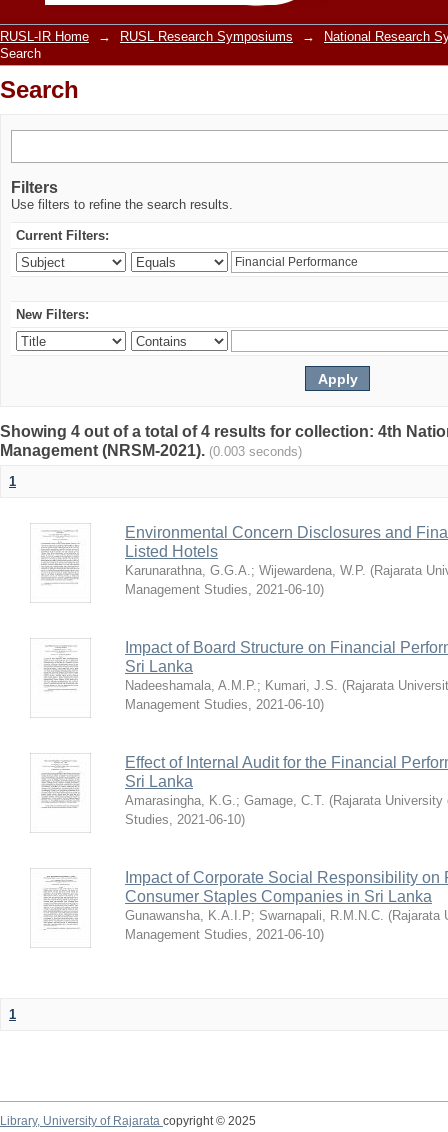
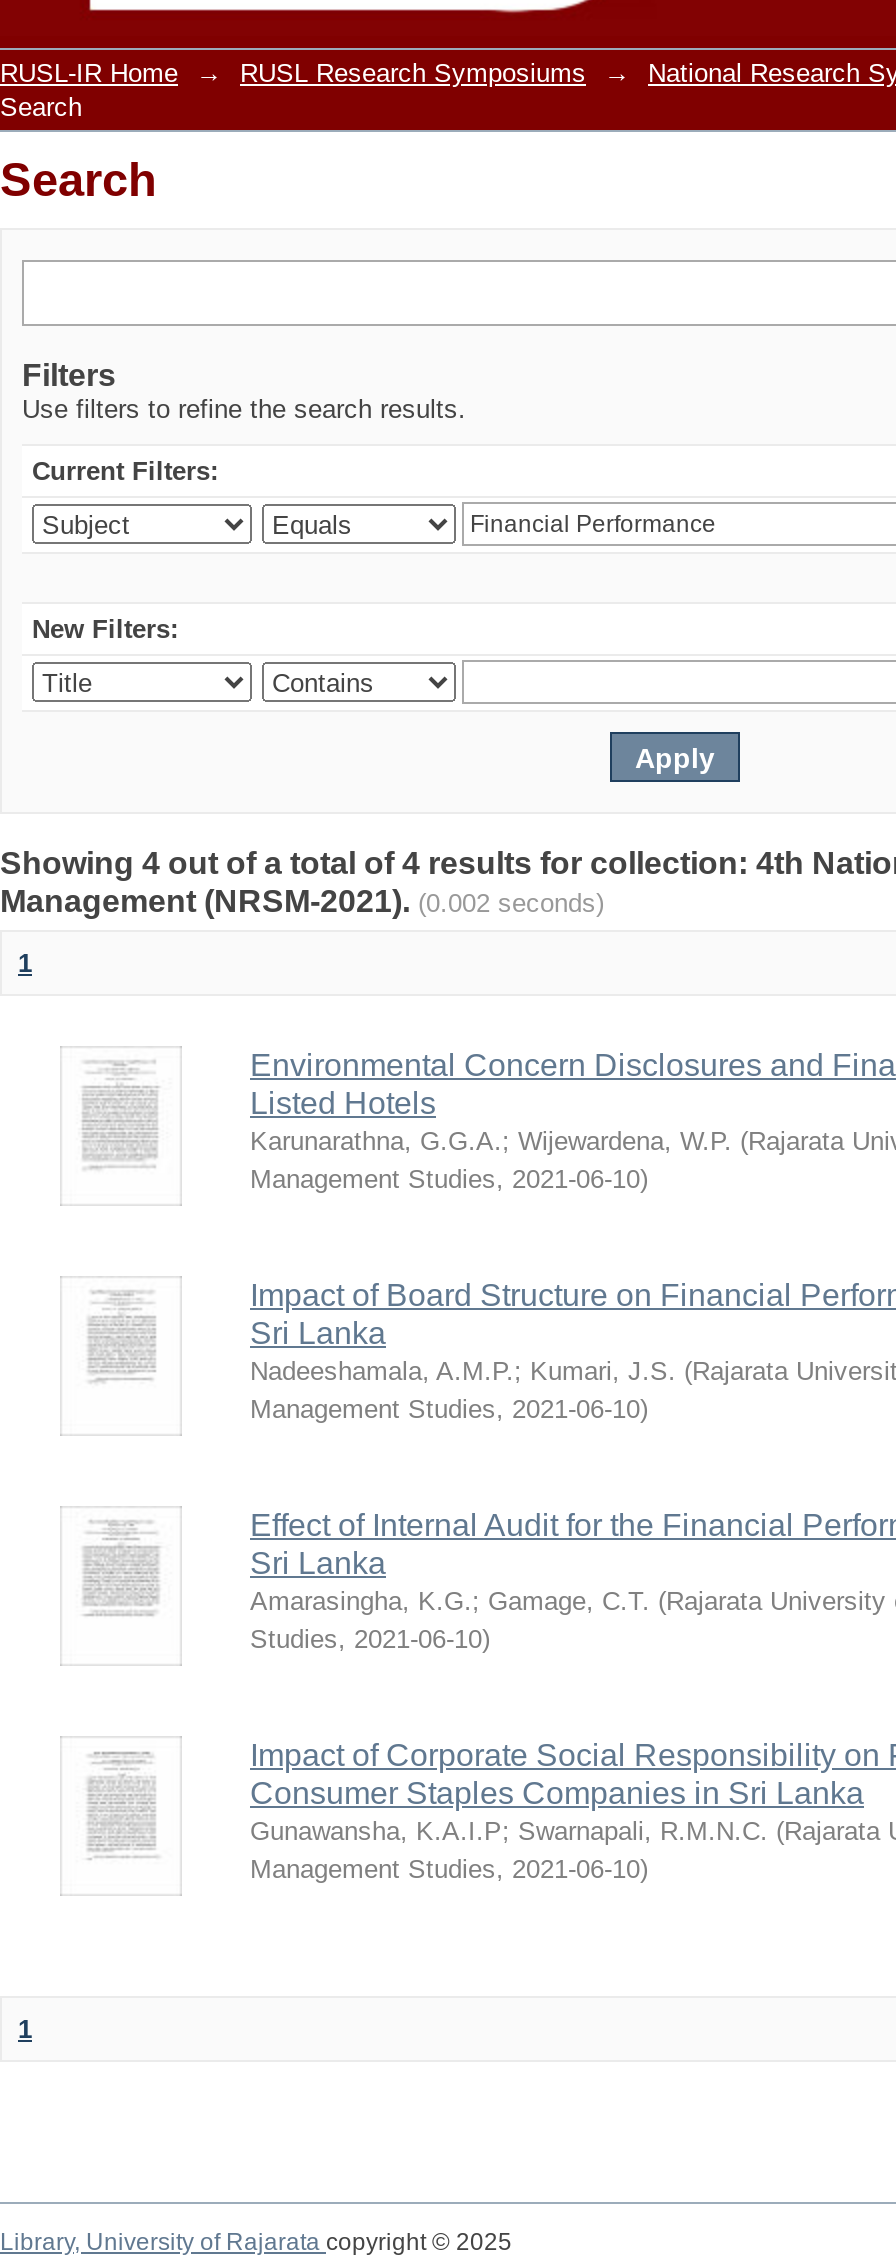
[0,442,302,459] Management (NRSM-2021). (0.003 seconds) -> [0,884,604,918] Management (NRSM-2021). (0.002 seconds)

